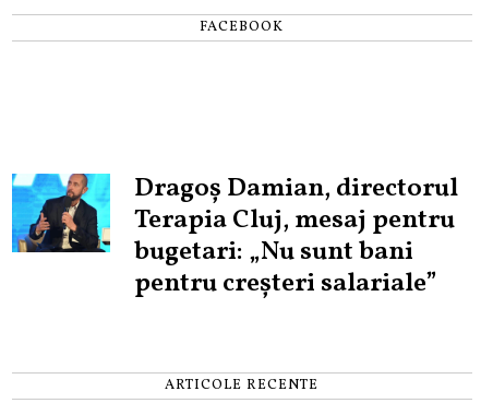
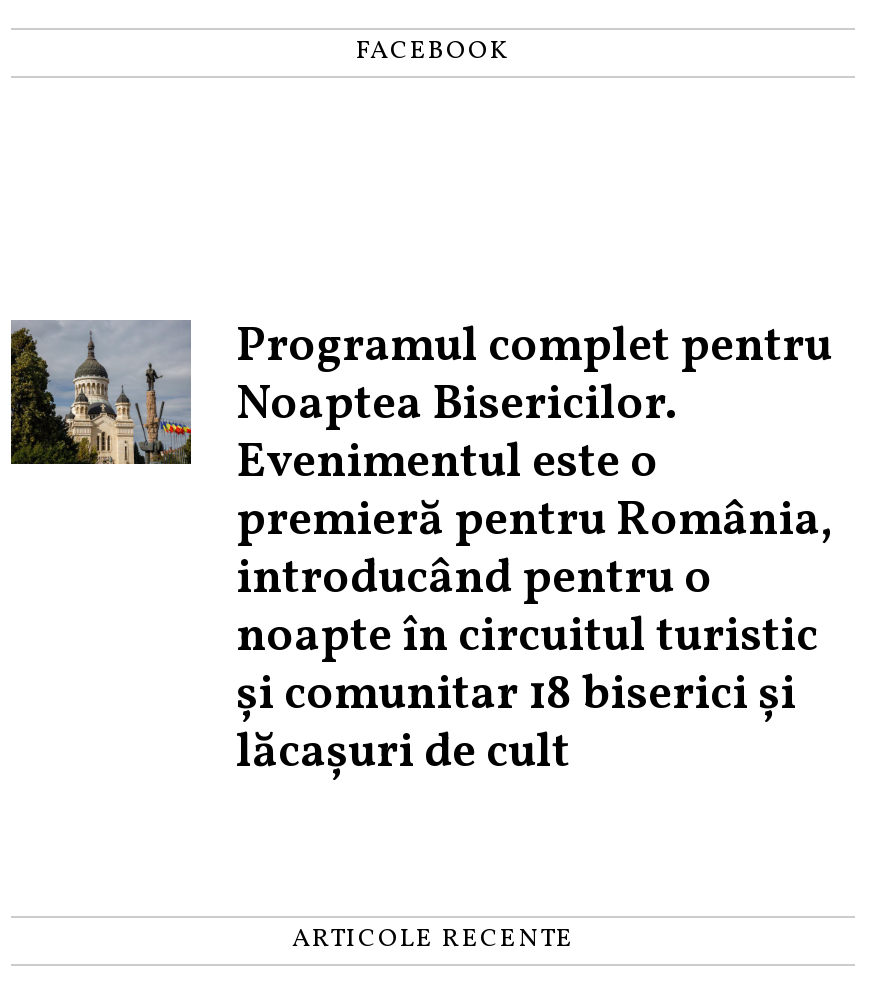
[11,170,459,303] [image] | Dragoș Damian, directorul | Terapia Cluj, mesaj pentru | bugetari: „Nu sunt bani | pentru creșteri salariale” -> [9,315,832,789] [image] | Programul complet pentru | Noaptea Bisericilor. | Evenimentul este o | premieră pentru România, | introducând pentru o | noapte în circuitul turistic | și comunitar 18 biserici și | lăcașuri de cult

